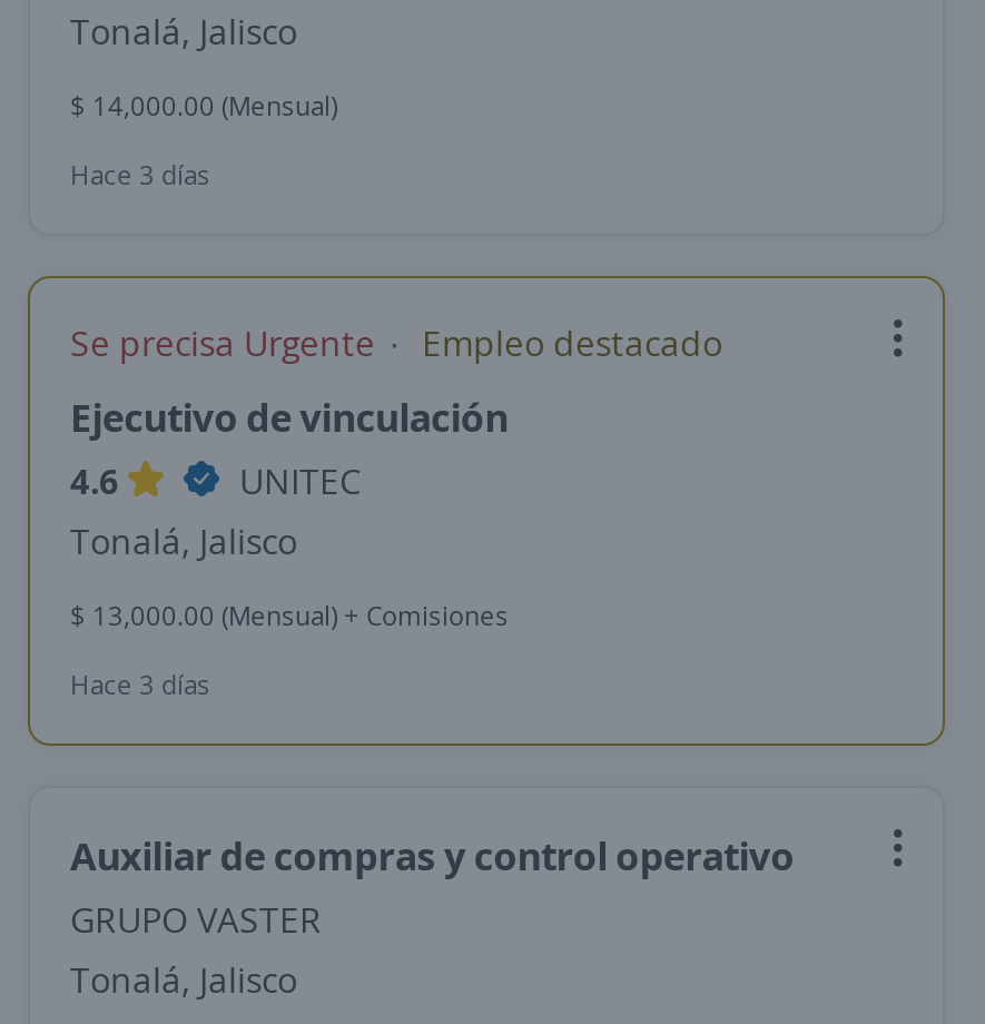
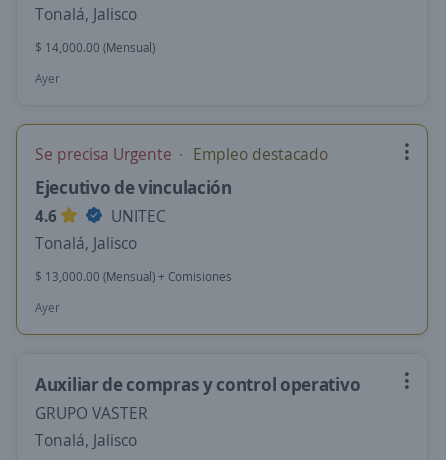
[70,156,210,194] Hace 3 días -> [35,70,60,87] Ayer
[70,666,210,703] Hace 3 días -> [35,299,60,316] Ayer

